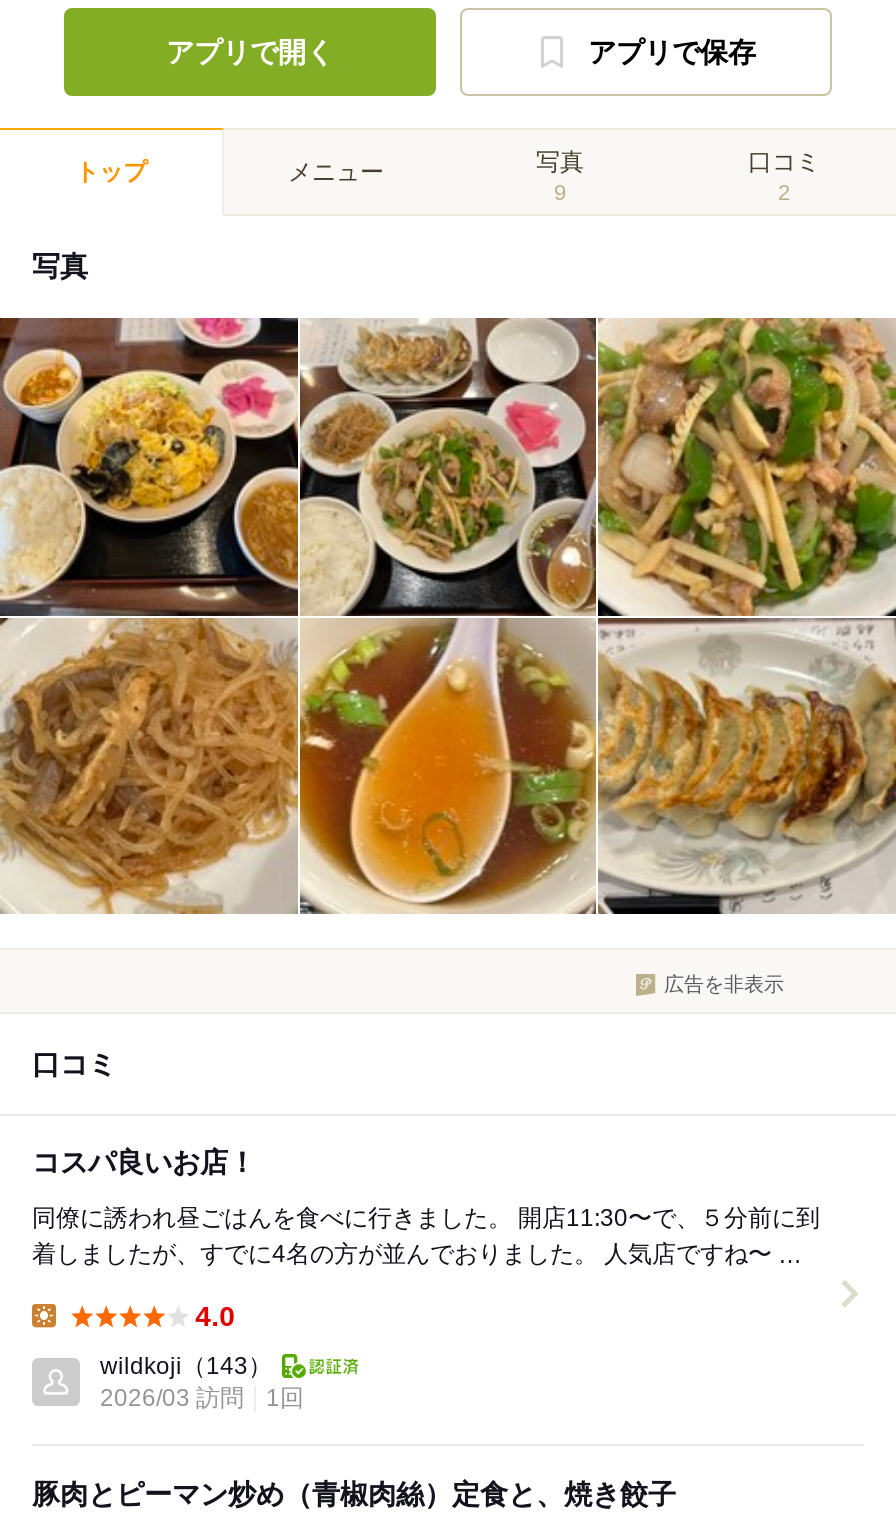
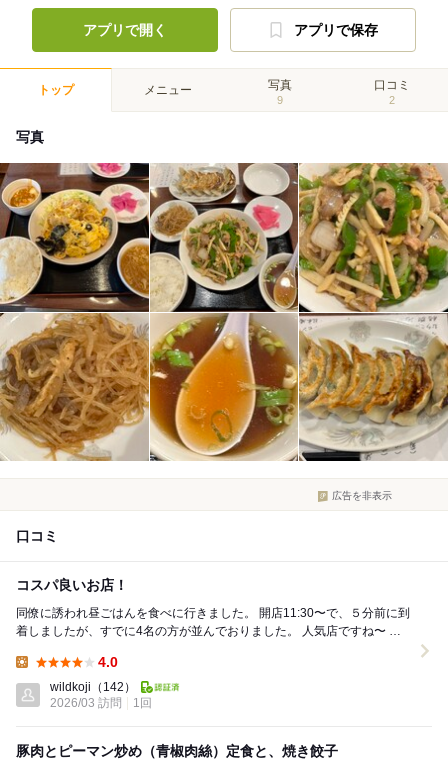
[100,1353,272,1381] wildkoji（143） -> [50,680,136,694] wildkoji（142）

